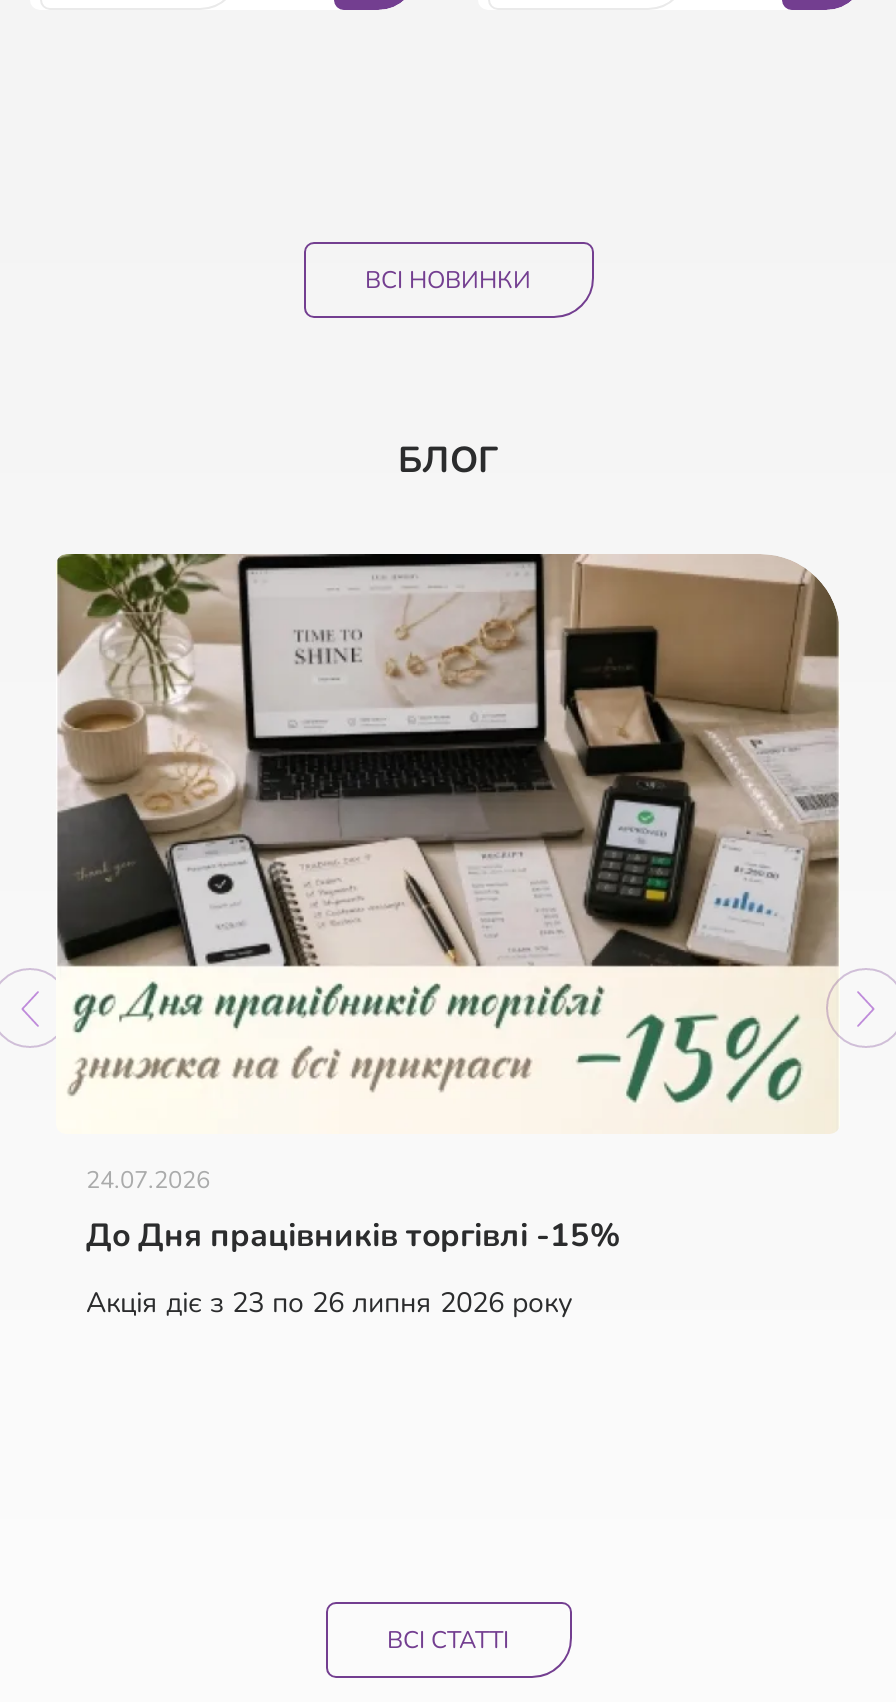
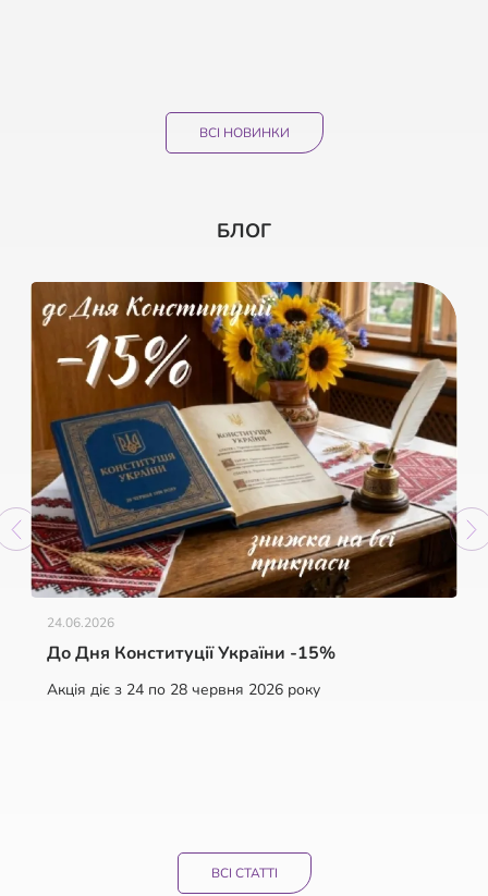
[56,552,840,1197] [image] | 24.07.2026 -> [30,281,459,632] [image] | 24.06.2026
[86,1215,620,1259] До Дня працівників торгівлі -15% -> [47,642,335,666] До Дня Конституції України -15%
[86,1285,572,1323] Акція діє з 23 по 26 липня 2026 року -> [47,680,320,701] Акція діє з 24 по 28 червня 2026 року

